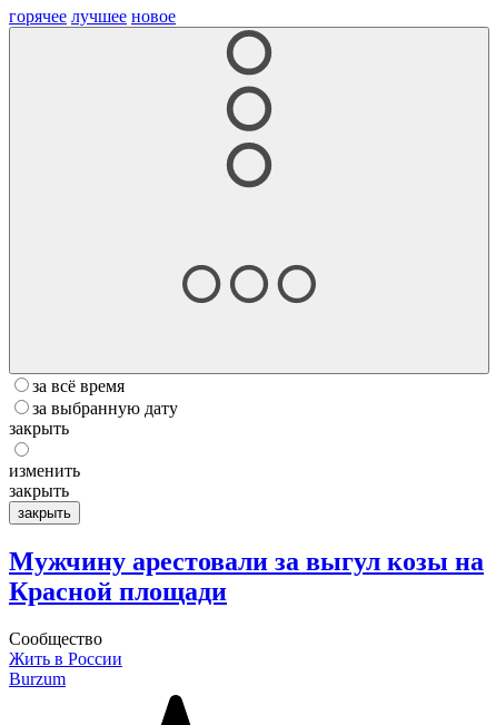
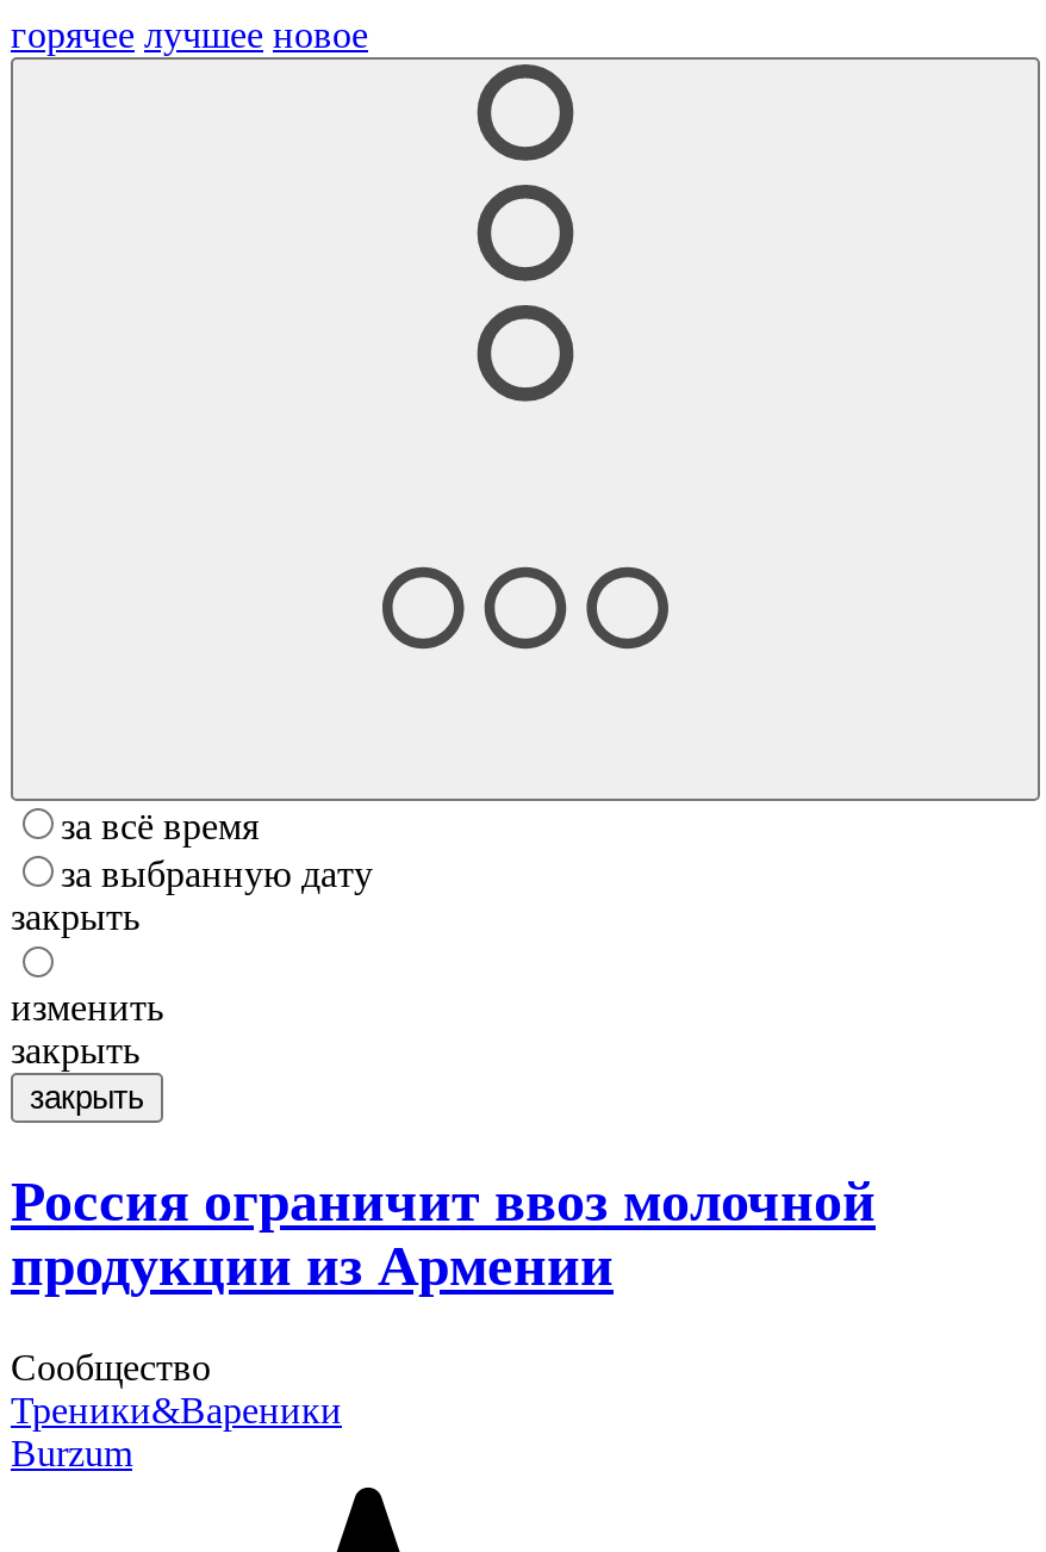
[9,547,484,606] Мужчину арестовали за выгул козы на | Красной площади -> [11,1170,876,1297] Россия ограничит ввоз молочной | продукции из Армении
[9,649,122,668] Жить в России -> [11,1389,342,1430] Треники&Вареники

